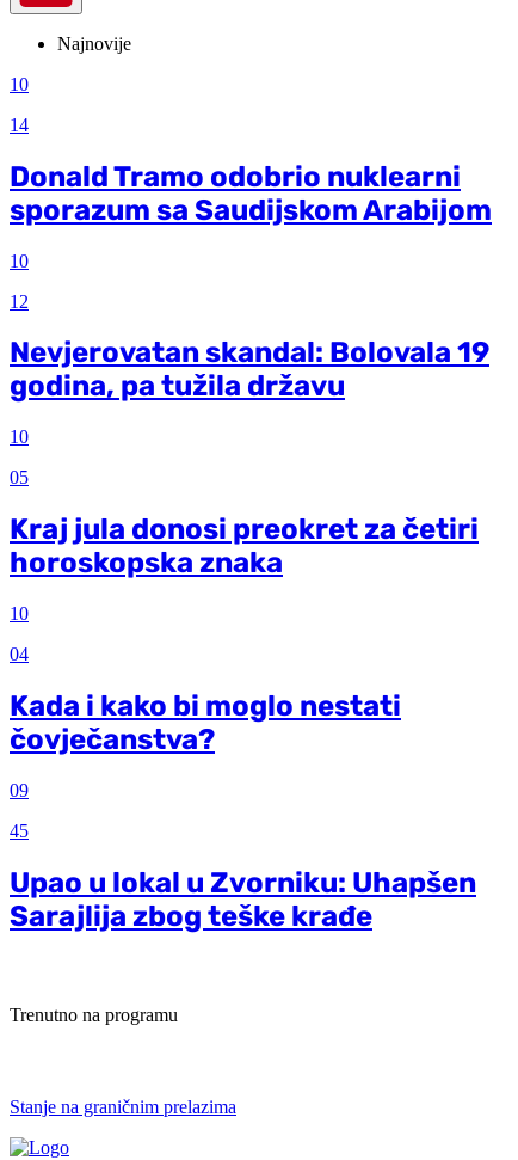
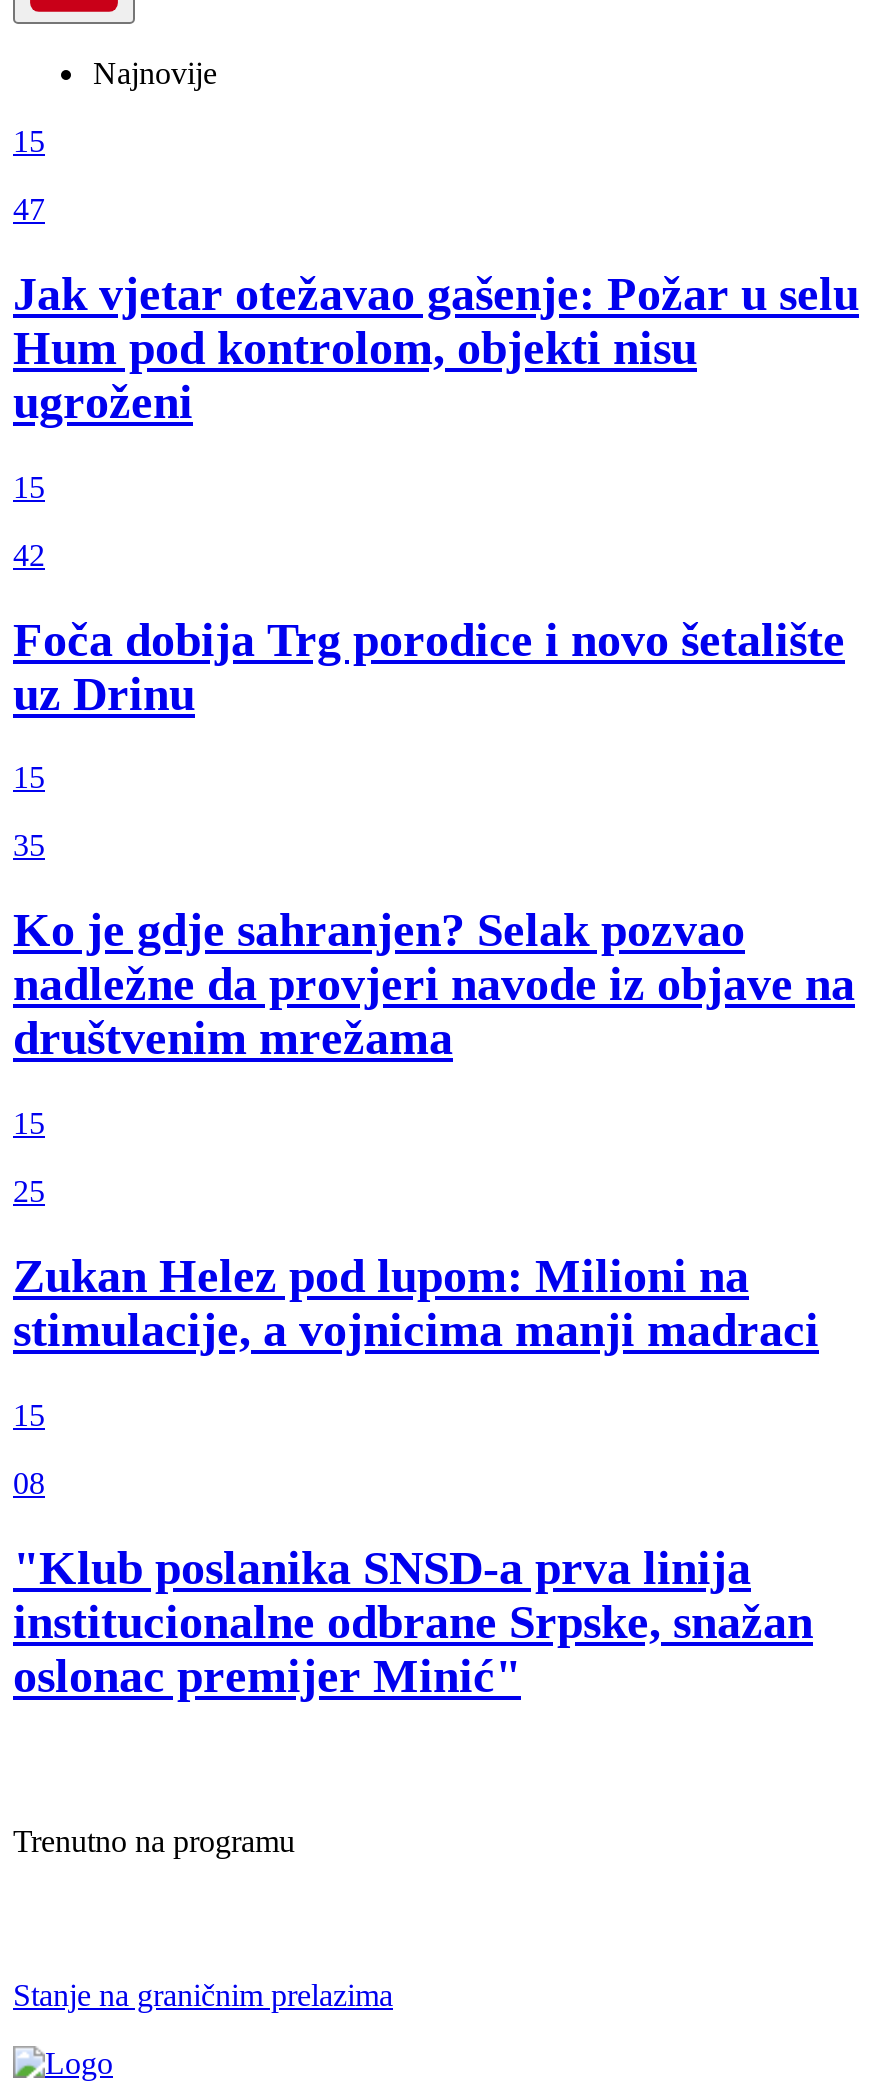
[10,74,29,94] 10 -> [13,123,45,157] 15
[10,114,29,135] 14 -> [13,191,45,225] 47
[10,160,492,227] Donald Tramo odobrio nuklearni | sporazum sa Saudijskom Arabijom -> [13,267,859,427] Jak vjetar otežavao gašenje: Požar u selu | Hum pod kontrolom, objekti nisu | ugroženi
[10,250,29,271] 10 -> [13,469,45,503] 15
[10,291,29,311] 12 -> [13,537,45,571] 42
[10,336,489,403] Nevjerovatan skandal: Bolovala 19 | godina, pa tužila državu -> [13,613,845,719] Foča dobija Trg porodice i novo šetalište | uz Drinu
[10,427,29,447] 10 -> [13,761,45,795] 15
[10,467,29,488] 05 -> [13,829,45,863] 35
[10,513,479,580] Kraj jula donosi preokret za četiri | horoskopska znaka -> [13,904,855,1064] Ko je gdje sahranjen? Selak pozvao | nadležne da provjeri navode iz objave na | društvenim mrežama
[10,603,29,624] 10 -> [13,1106,45,1140] 15
[10,644,29,664] 04 -> [13,1174,45,1208] 25
[10,689,401,756] Kada i kako bi moglo nestati | čovječanstva? -> [13,1250,819,1356] Zukan Helez pod lupom: Milioni na | stimulacije, a vojnicima manji madraci
[10,780,29,800] 09 -> [13,1398,45,1432] 15
[10,821,29,841] 45 -> [13,1466,45,1500] 08
[10,866,476,933] Upao u lokal u Zvorniku: Uhapšen | Sarajlija zbog teške krađe -> [13,1542,813,1702] "Klub poslanika SNSD-a prva linija | institucionalne odbrane Srpske, snažan | oslonac premijer Minić"

